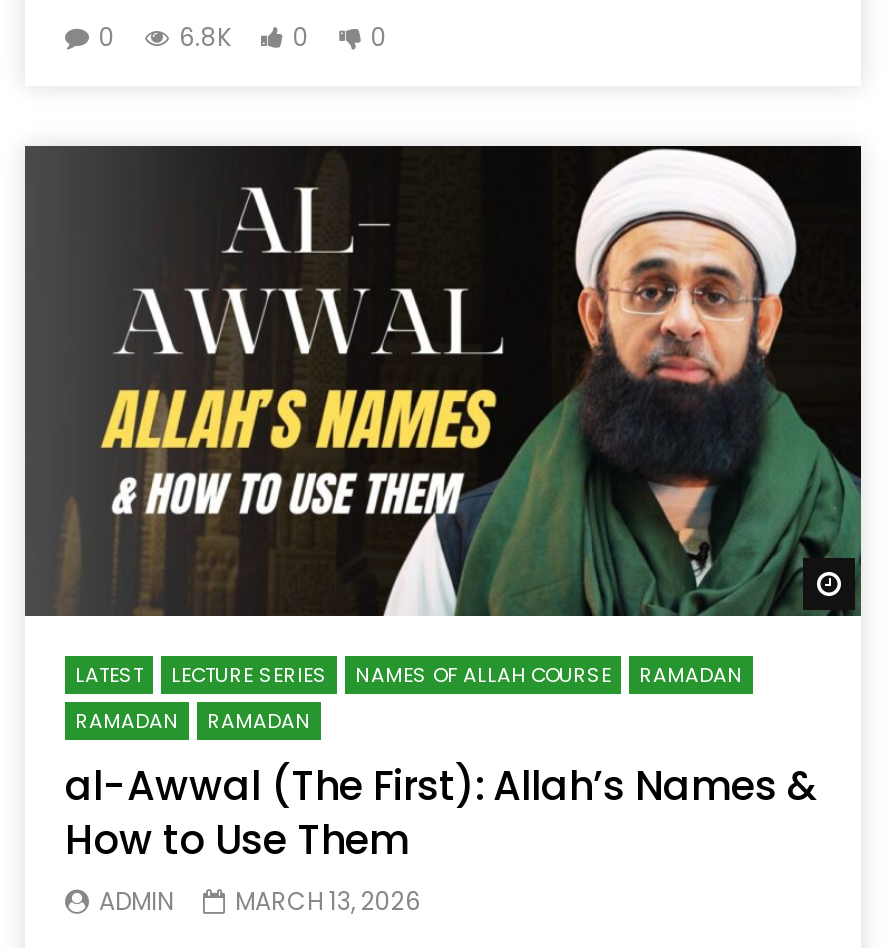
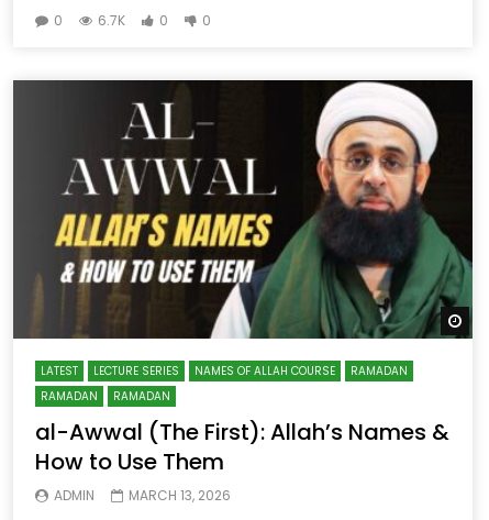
[99,20,387,54] 0 6.8K 0 0 -> [54,11,211,29] 0 6.7K 0 0

